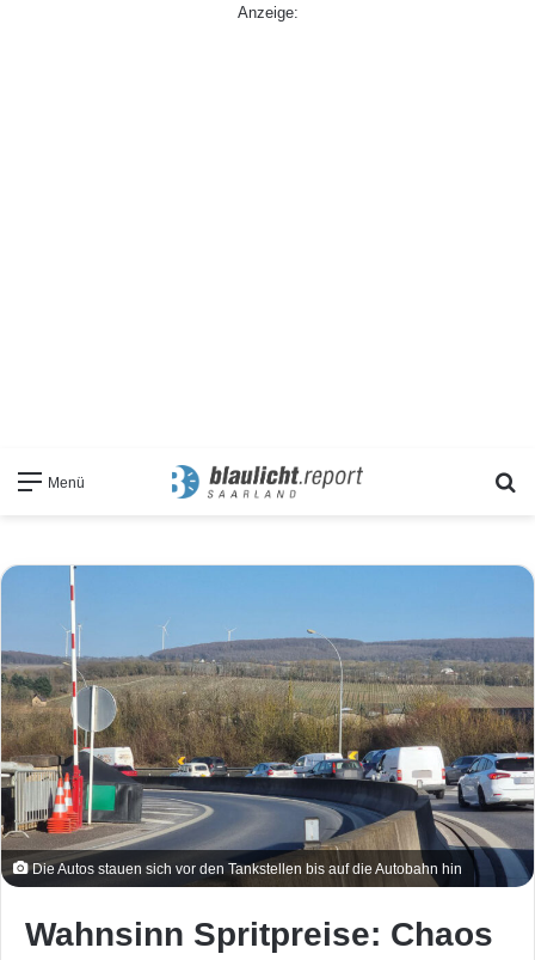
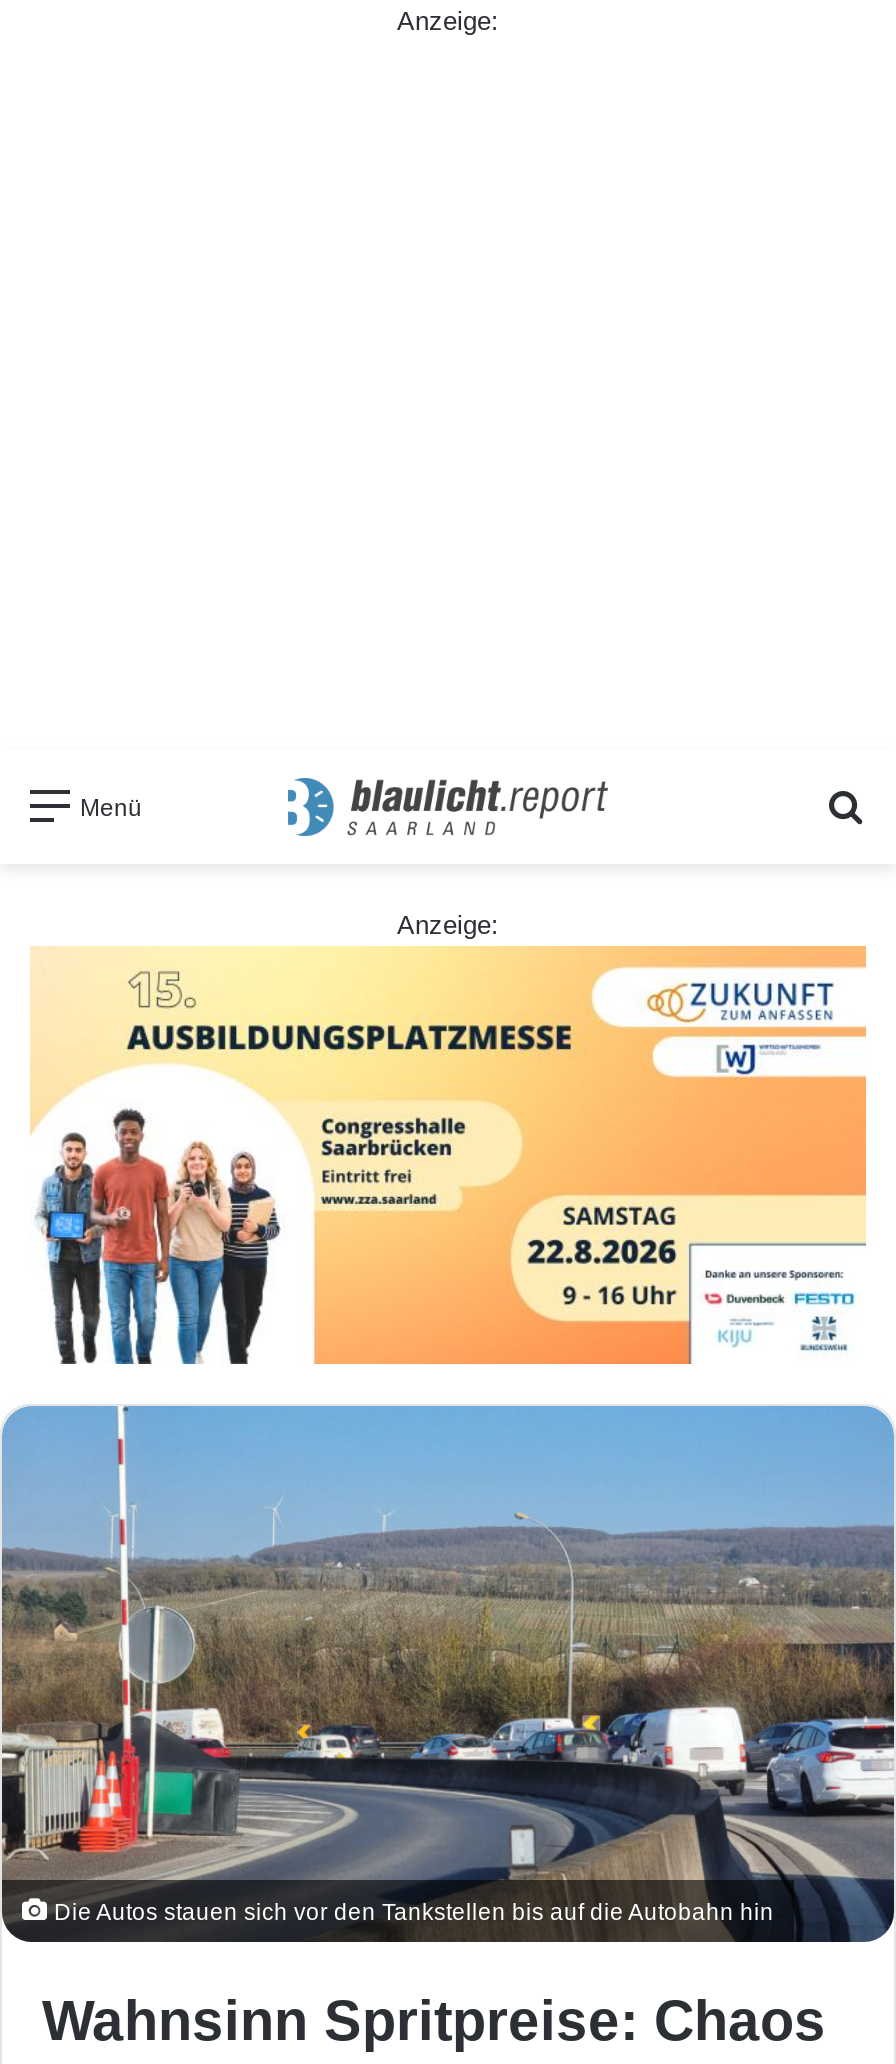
none -> [30,944,868,1366] [image]
none -> [397,909,499,939] Anzeige:

